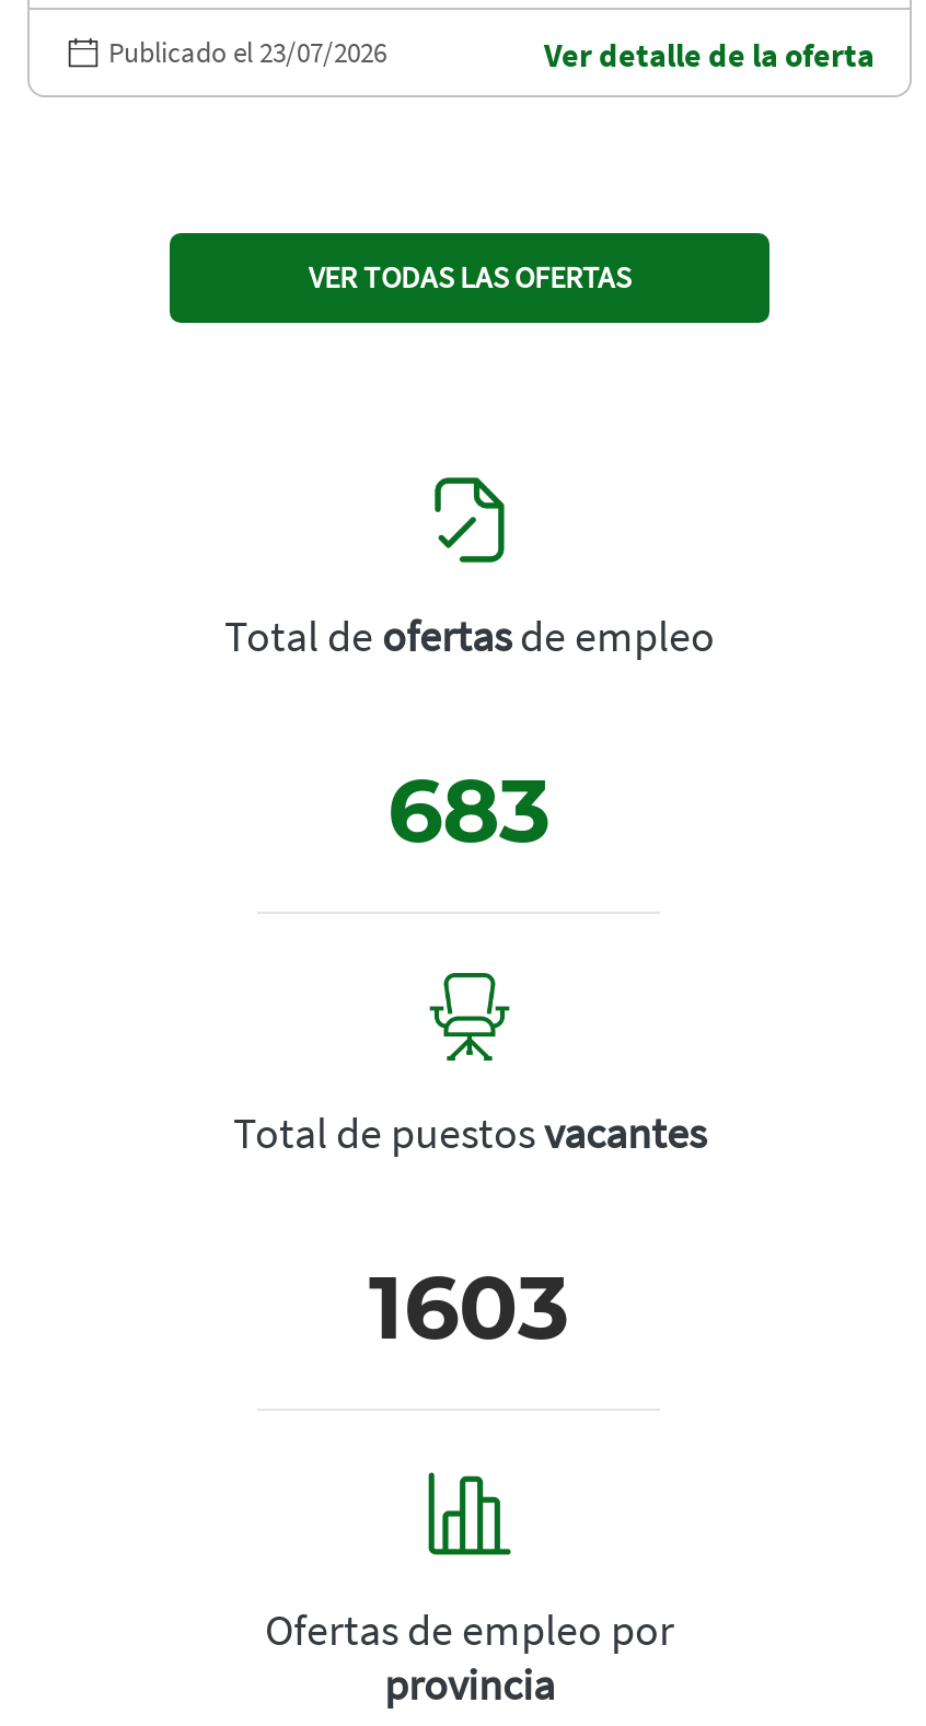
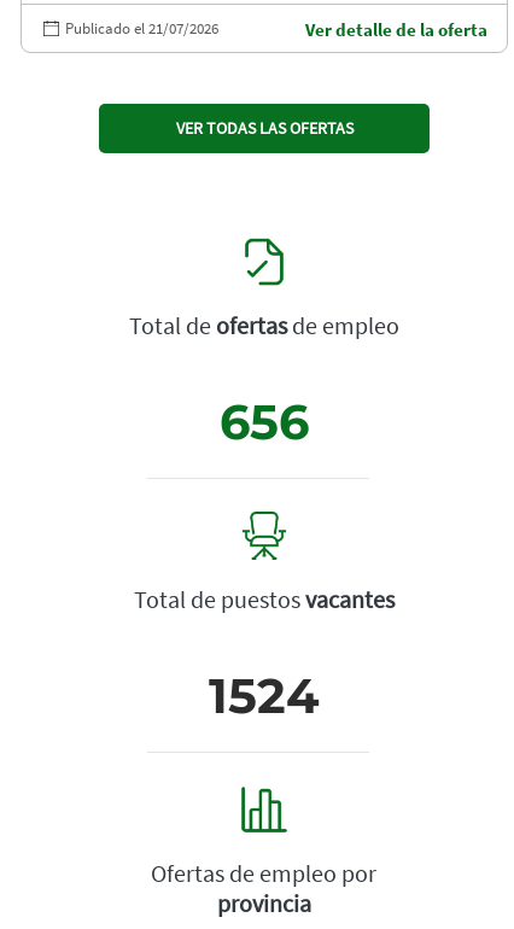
[108,35,386,72] Publicado el 23/07/2026 -> [65,18,218,38] Publicado el 21/07/2026
[387,756,552,864] 683 -> [220,392,309,451] 656
[369,1253,570,1360] 1603 -> [209,666,320,725] 1524

